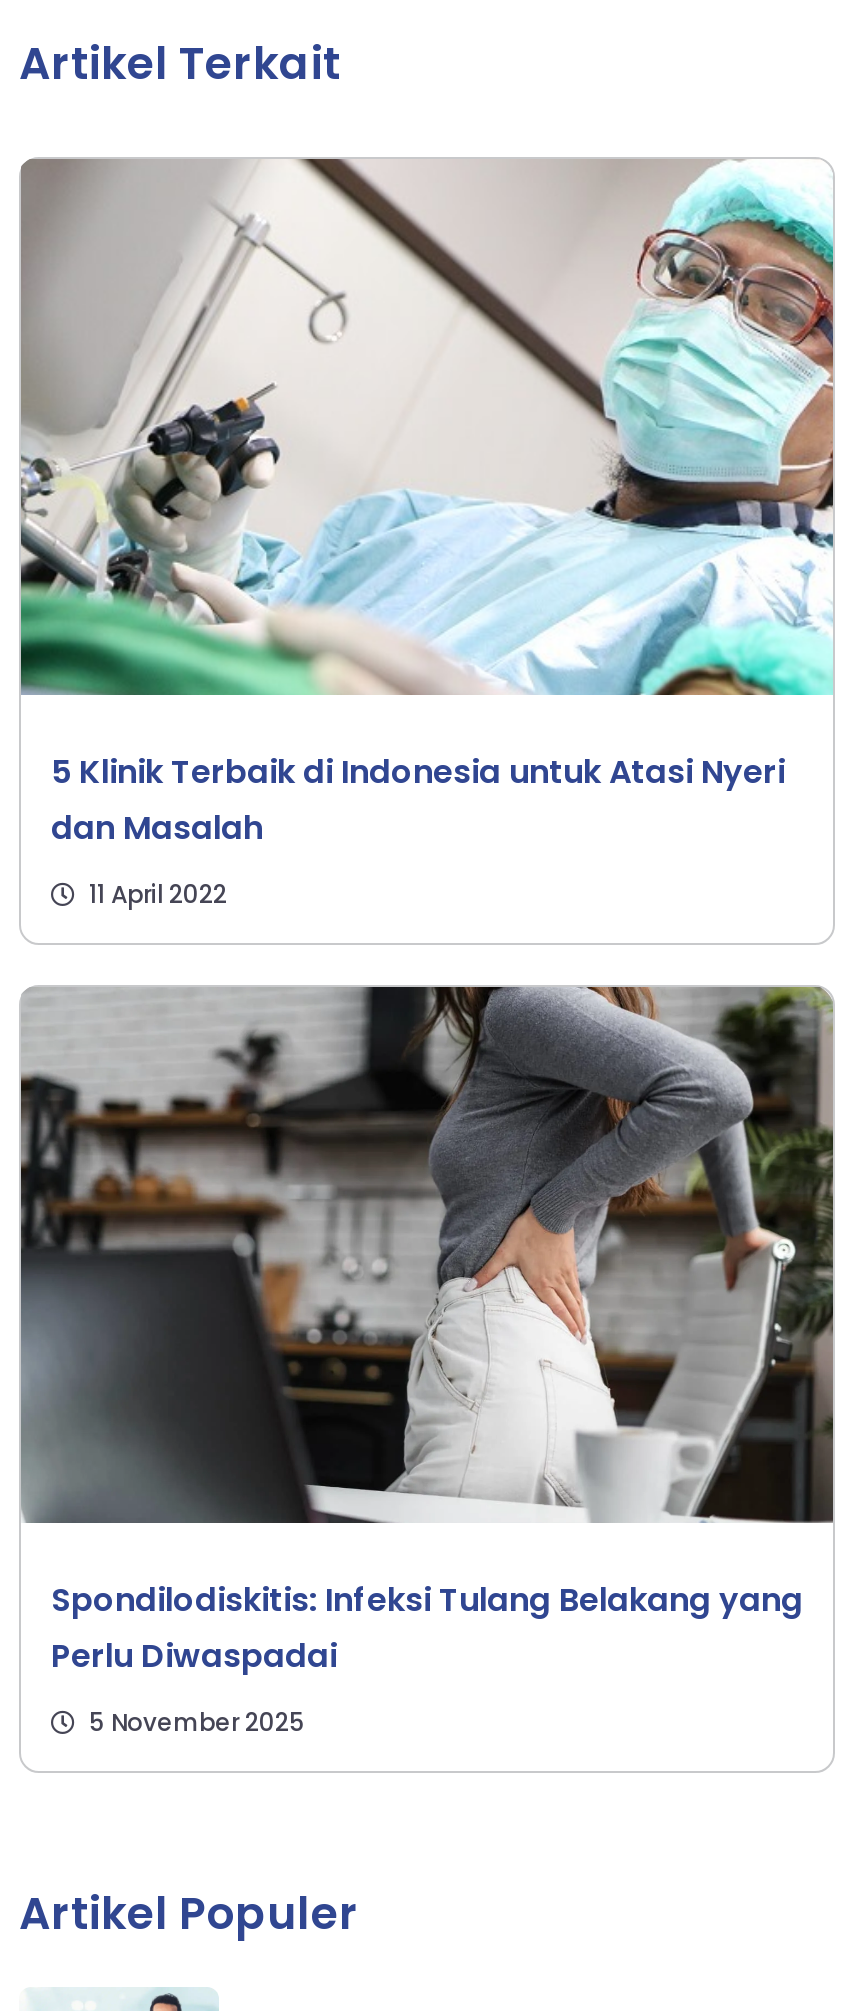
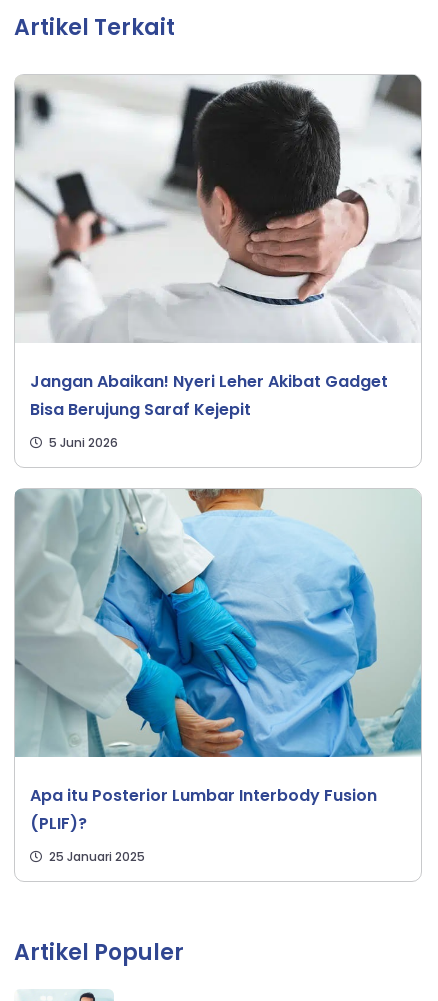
[19,157,835,850] [image] | 5 Klinik Terbaik di Indonesia untuk Atasi Nyeri | dan Masalah -> [15,74,422,421] [image] | Jangan Abaikan! Nyeri Leher Akibat Gadget | Bisa Berujung Saraf Kejepit
[89,876,227,910] 11 April 2022 -> [49,434,118,451] 5 Juni 2026
[21,985,835,1678] [image] | Spondilodiskitis: Infeksi Tulang Belakang yang | Perlu Diwaspadai -> [14,488,422,835] [image] | Apa itu Posterior Lumbar Interbody Fusion | (PLIF)?
[89,1704,305,1738] 5 November 2025 -> [49,848,145,865] 25 Januari 2025

